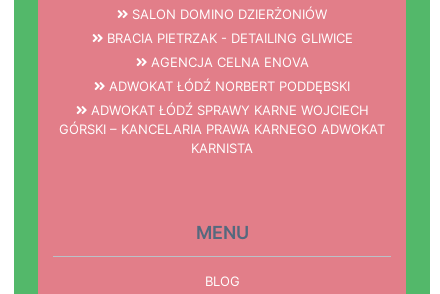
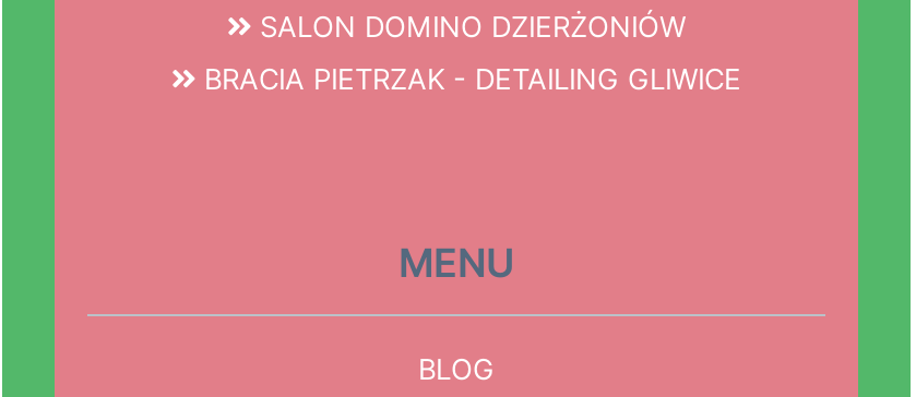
[59,54,385,156] AGENCJA CELNA ENOVA | ADWOKAT ŁÓDŹ NORBERT PODDĘBSKI | ADWOKAT ŁÓDŹ SPRAWY KARNE WOJCIECH | GÓRSKI – KANCELARIA PRAWA KARNEGO ADWOKAT | KARNISTA -> none

